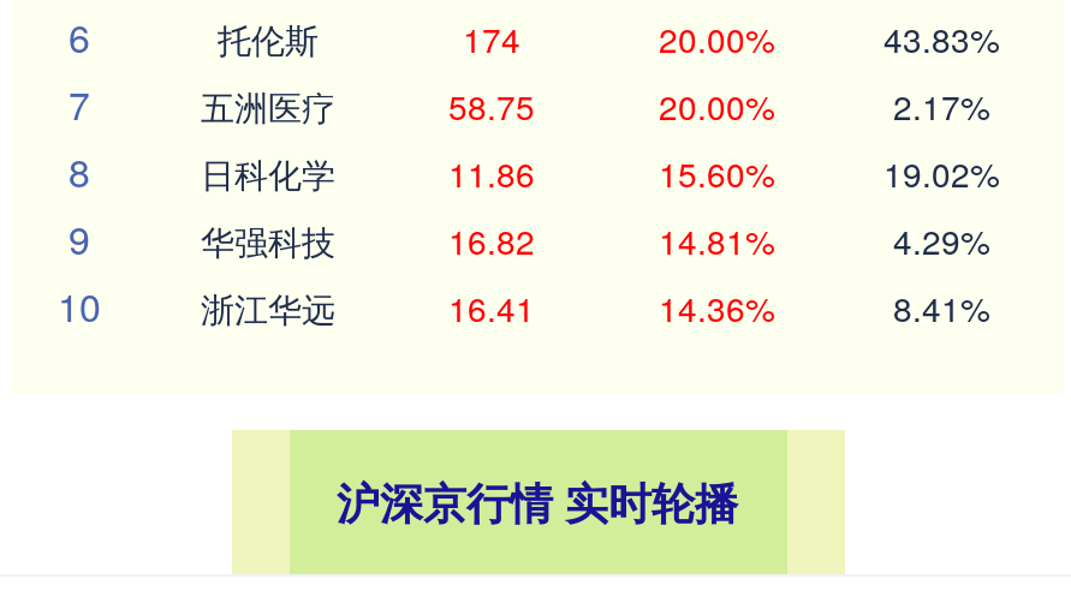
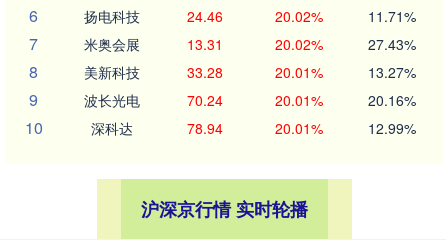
[218,14,999,62] 托伦斯 | 174 | 20.00% | 43.83% -> [84,6,416,26] 扬电科技 | 24.46 | 20.02% | 11.71%
[201,82,989,130] 五洲医疗 | 58.75 | 20.00% | 2.17% -> [84,34,416,54] 米奥会展 | 13.31 | 20.02% | 27.43%
[201,149,999,197] 日科化学 | 11.86 | 15.60% | 19.02% -> [84,62,416,82] 美新科技 | 33.28 | 20.01% | 13.27%
[201,216,989,264] 华强科技 | 16.82 | 14.81% | 4.29% -> [84,90,416,110] 波长光电 | 70.24 | 20.01% | 20.16%
[201,283,989,332] 浙江华远 | 16.41 | 14.36% | 8.41% -> [91,118,416,138] 深科达 | 78.94 | 20.01% | 12.99%

